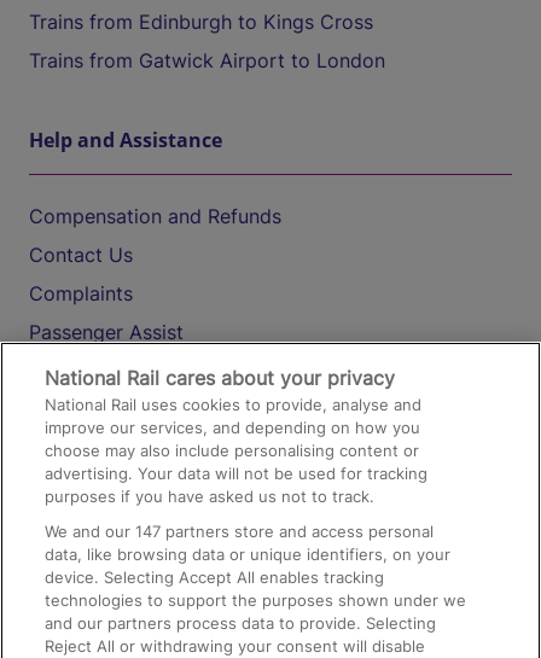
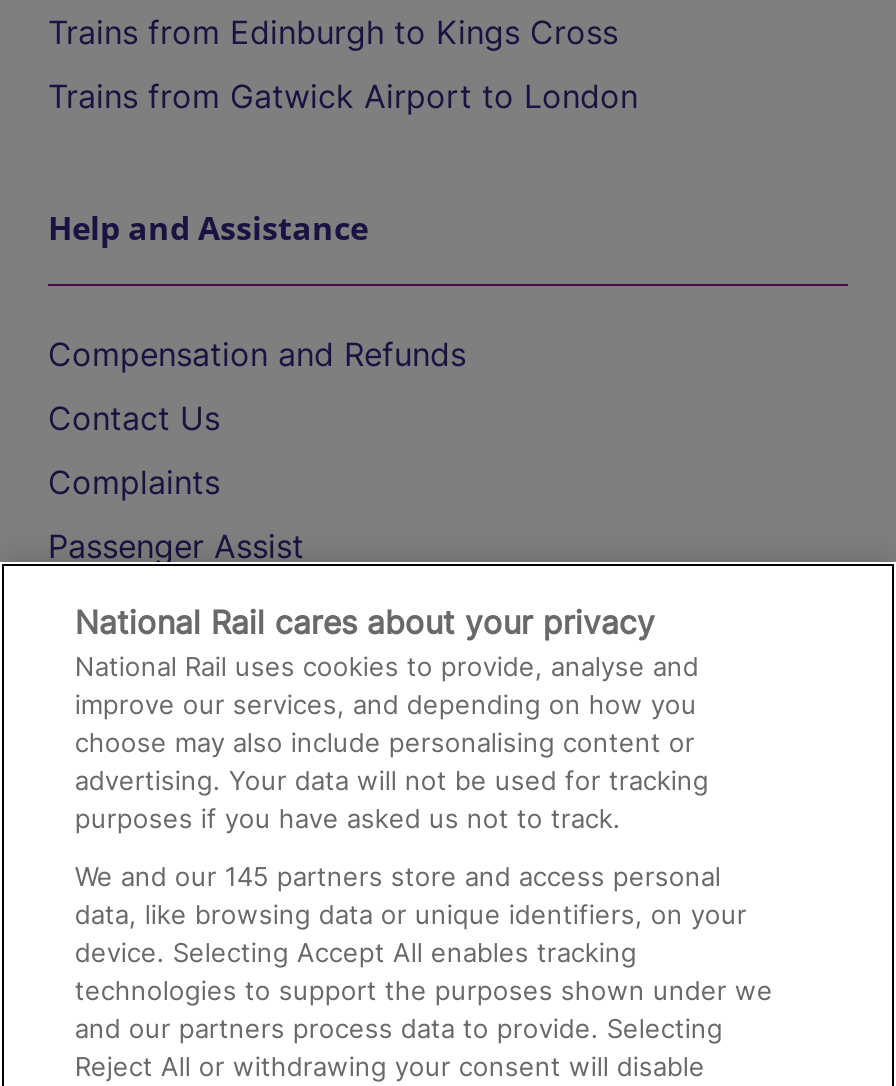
[45,522,434,541] We and our 147 partners store and access personal -> [75,860,721,892] We and our 145 partners store and access personal

